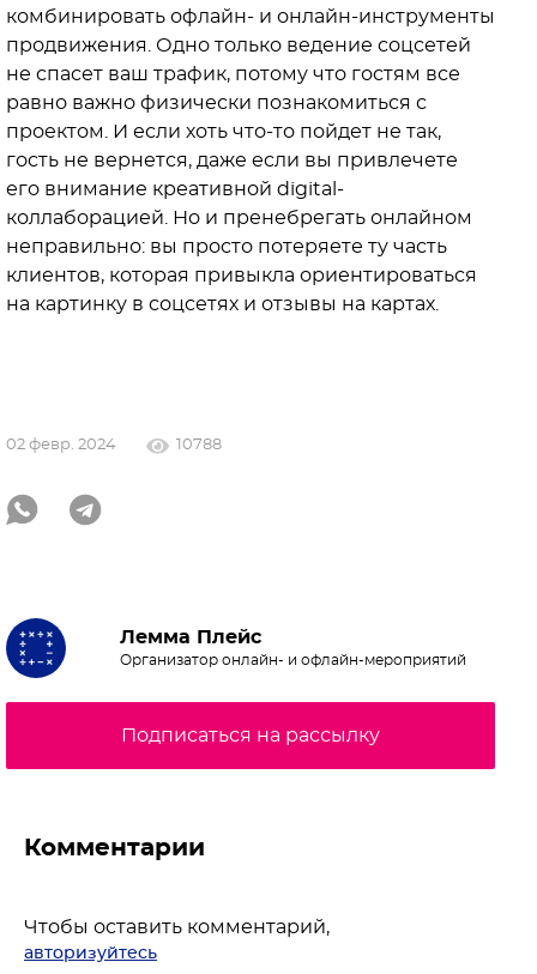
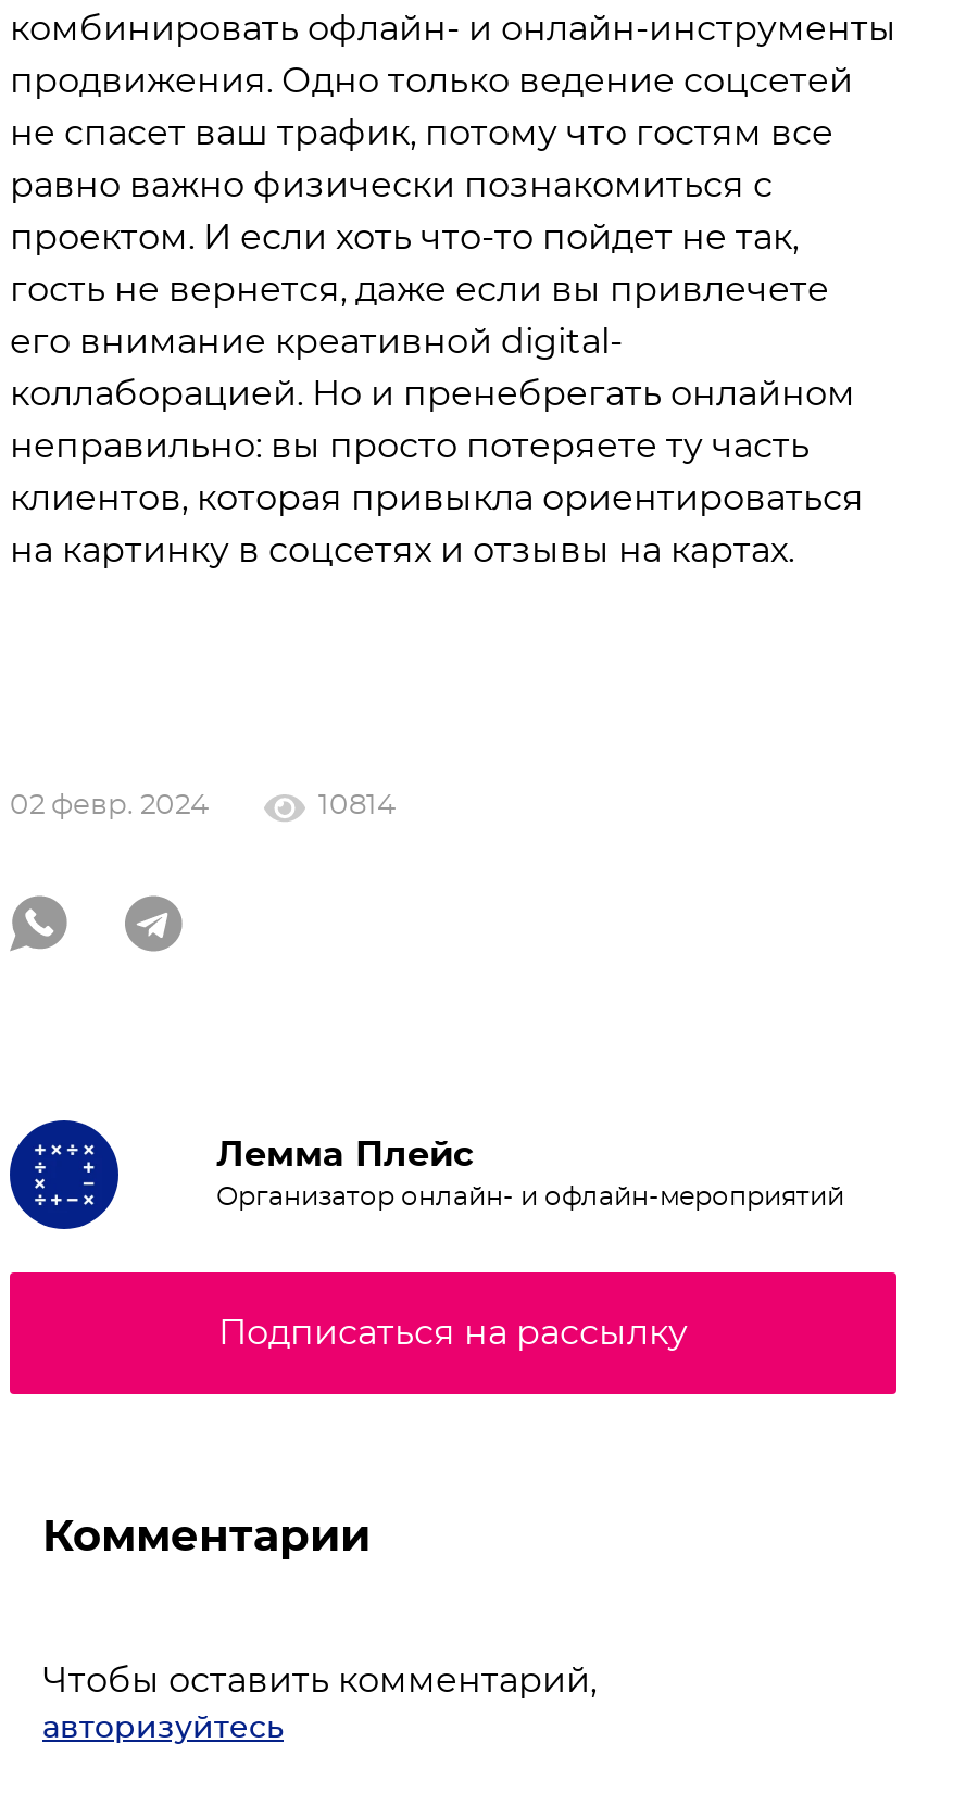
[176,437,222,453] 10788 -> [318,792,397,820] 10814

